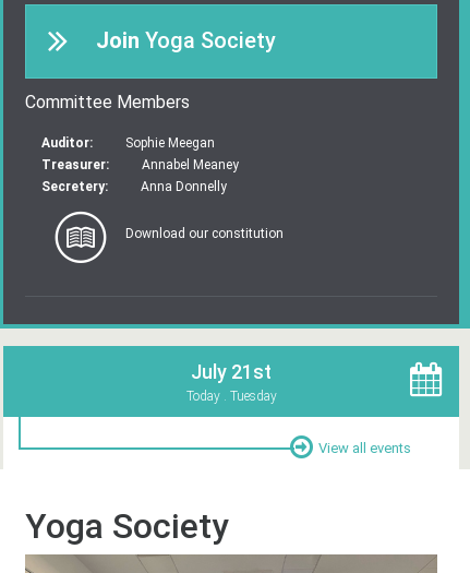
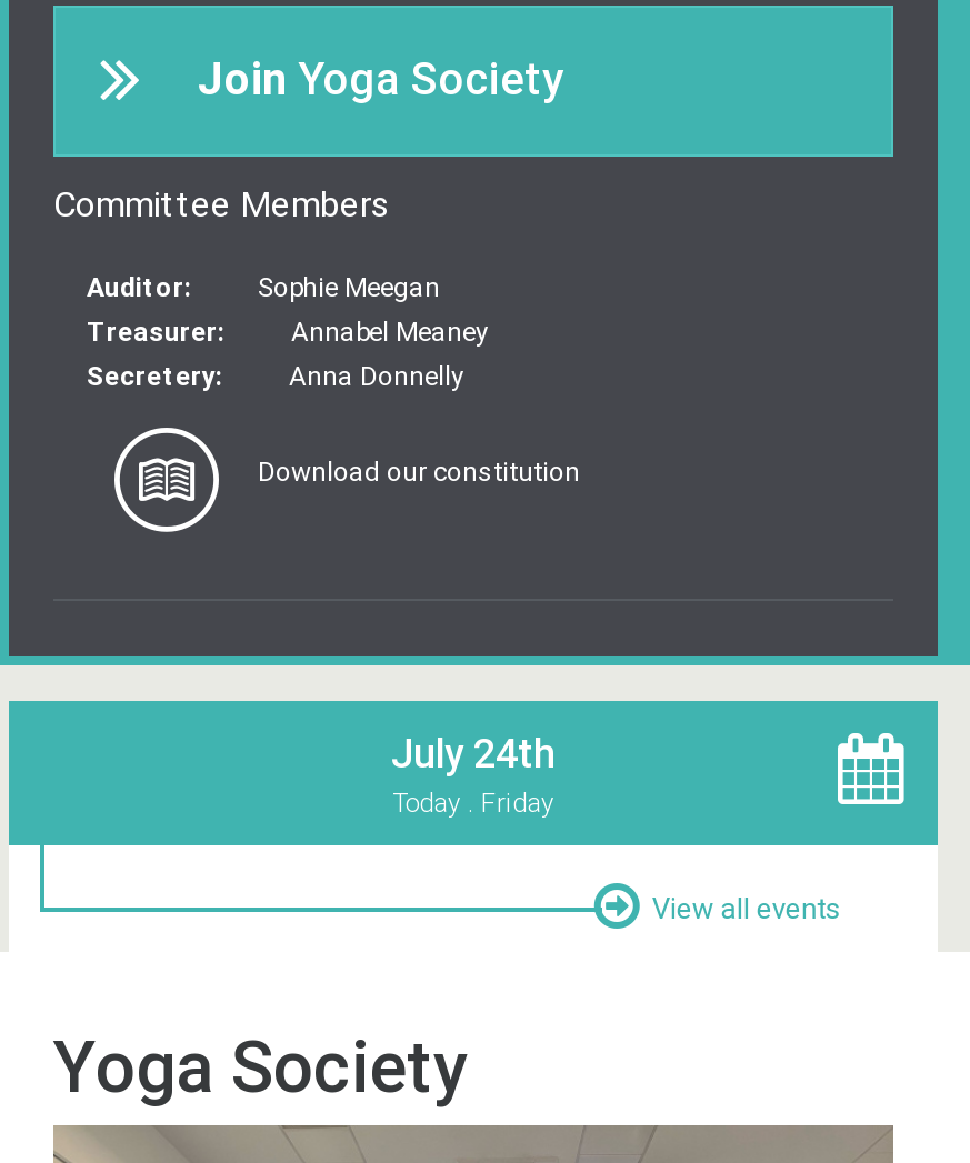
[191,360,272,383] July 21st -> [391,730,556,776] July 24th
[186,389,276,404] Today . Tuesday -> [392,788,554,819] Today . Friday

